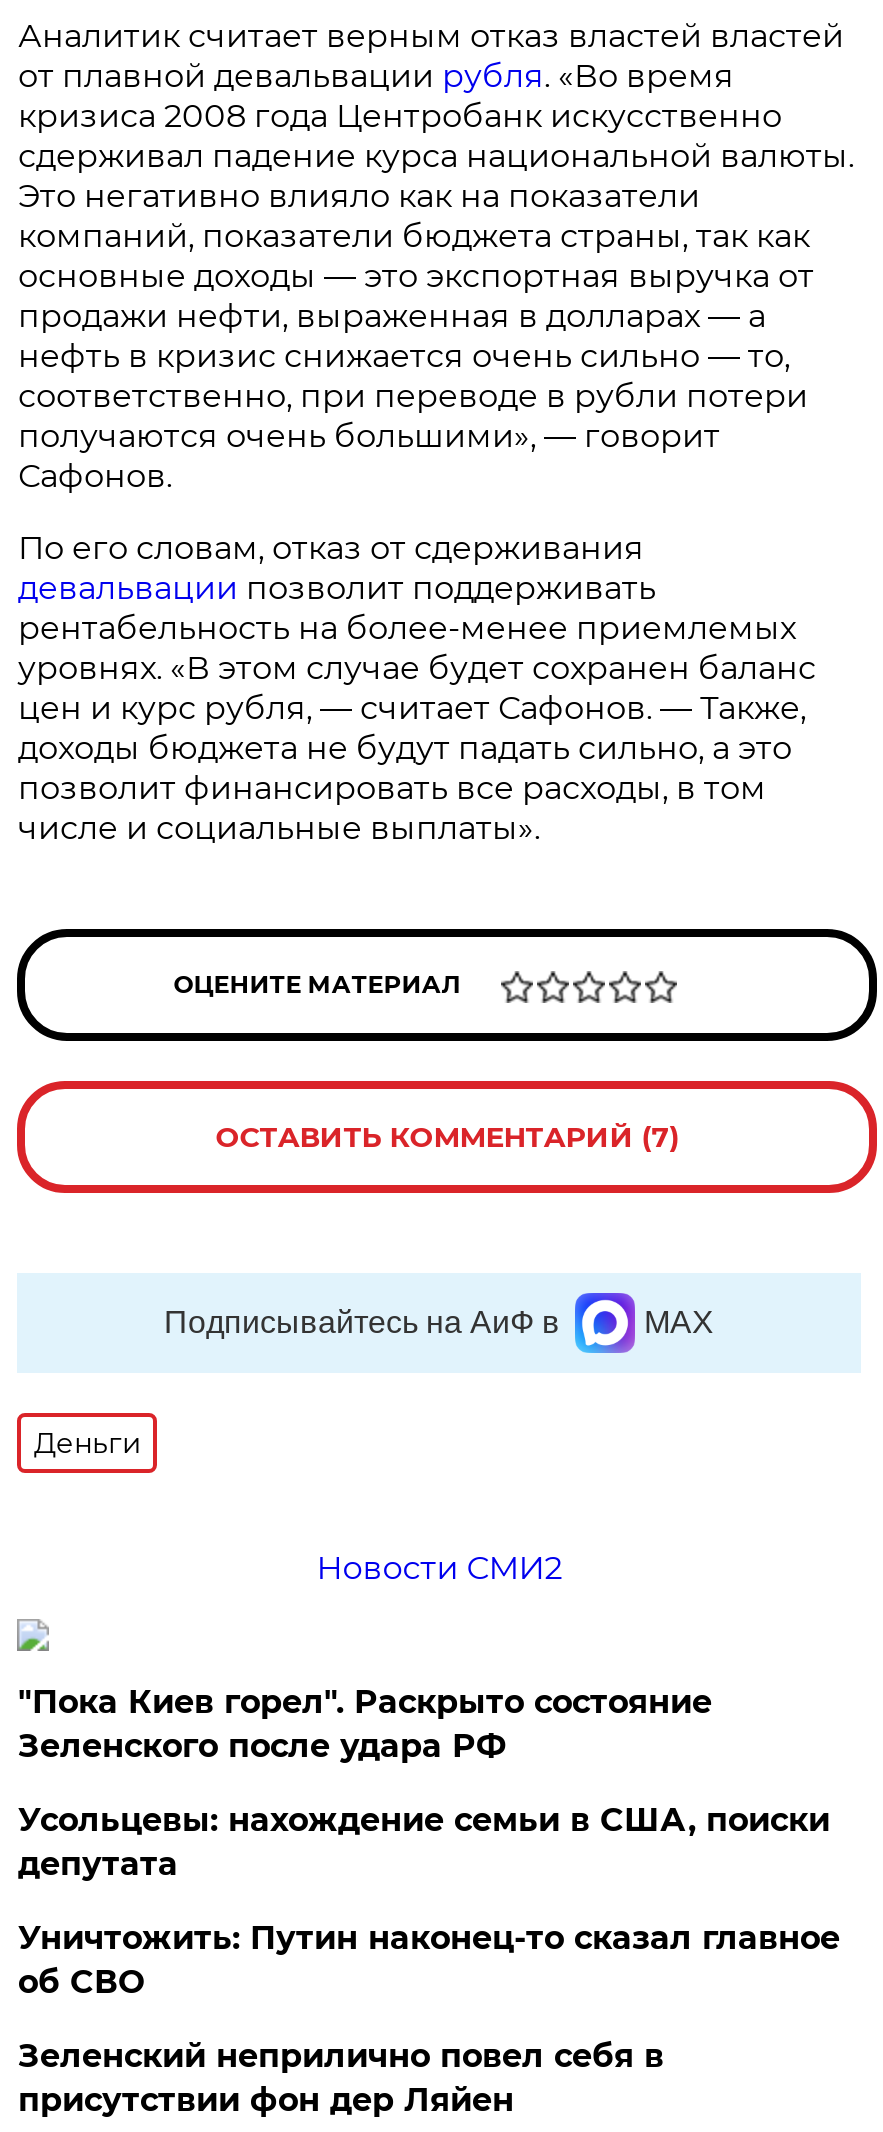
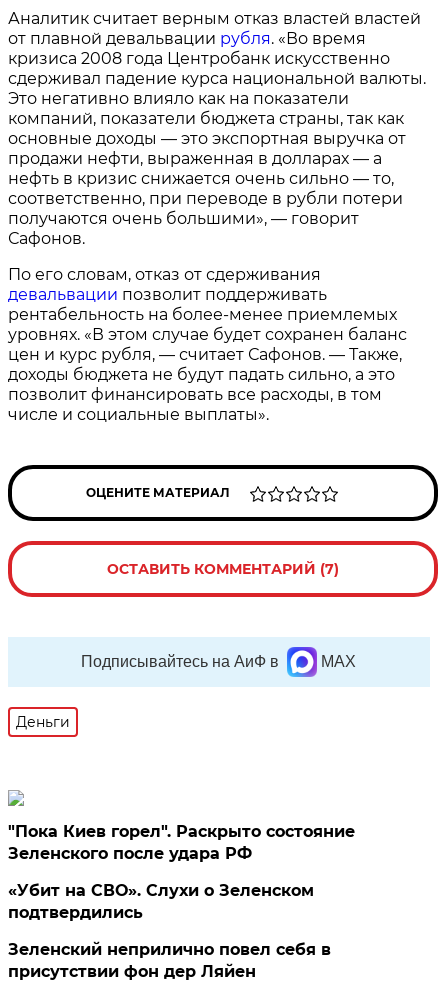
[316,1549,562,1587] Новости СМИ2 -> none
[18,1801,840,2001] Усольцевы: нахождение семьи в США, поиски | депутата | Уничтожить: Путин наконец-то сказал главное | об СВО -> [8,881,314,922] «Убит на СВО». Слухи о Зеленском | подтвердились

